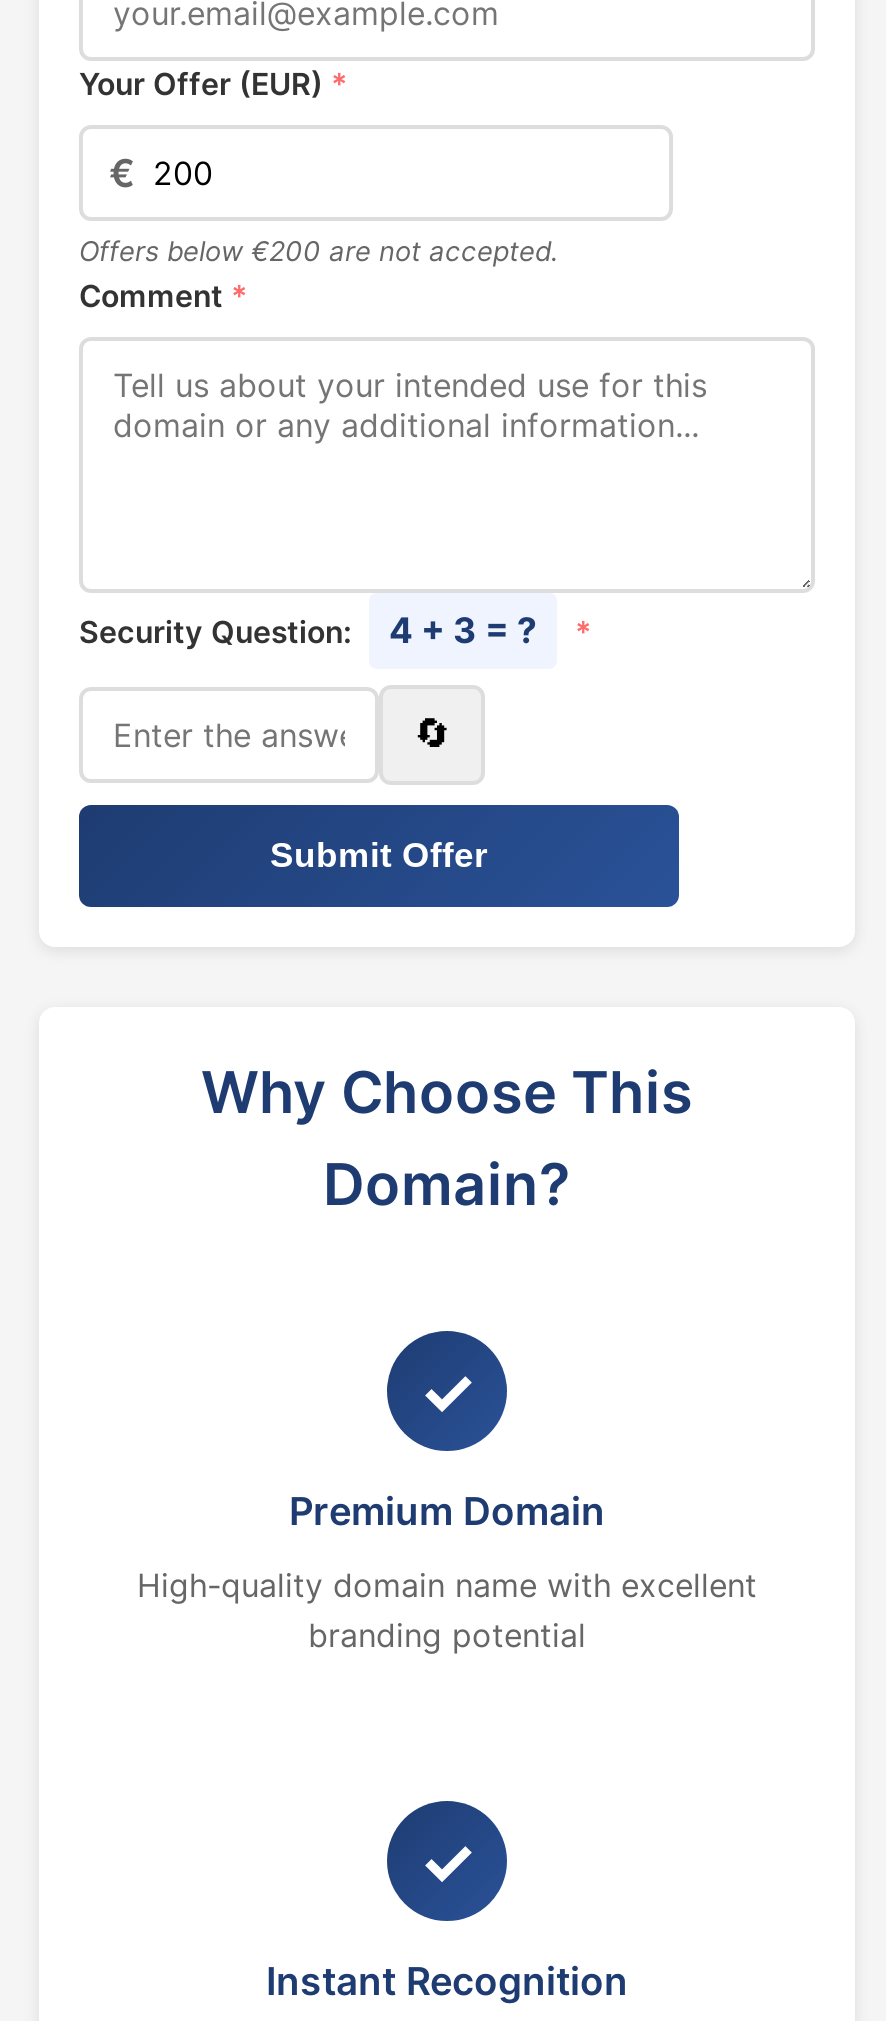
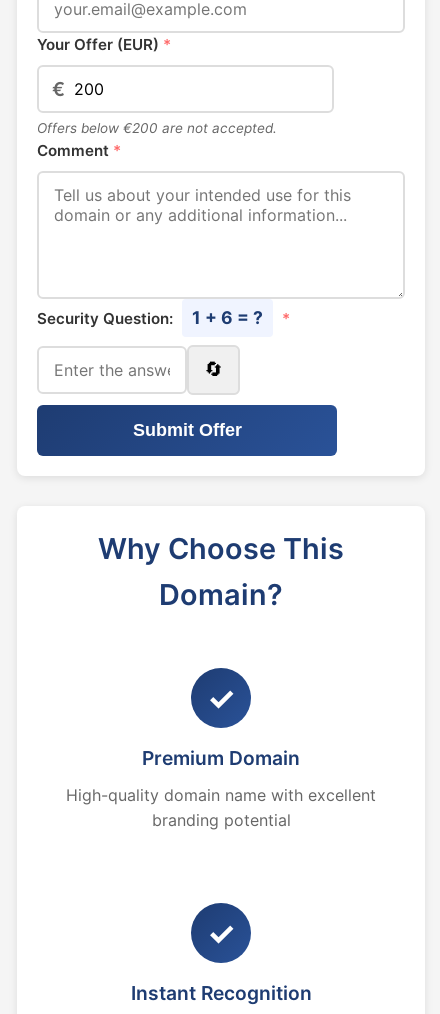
[389,609,537,651] 4 + 3 = ? -> [192,307,263,328] 1 + 6 = ?

